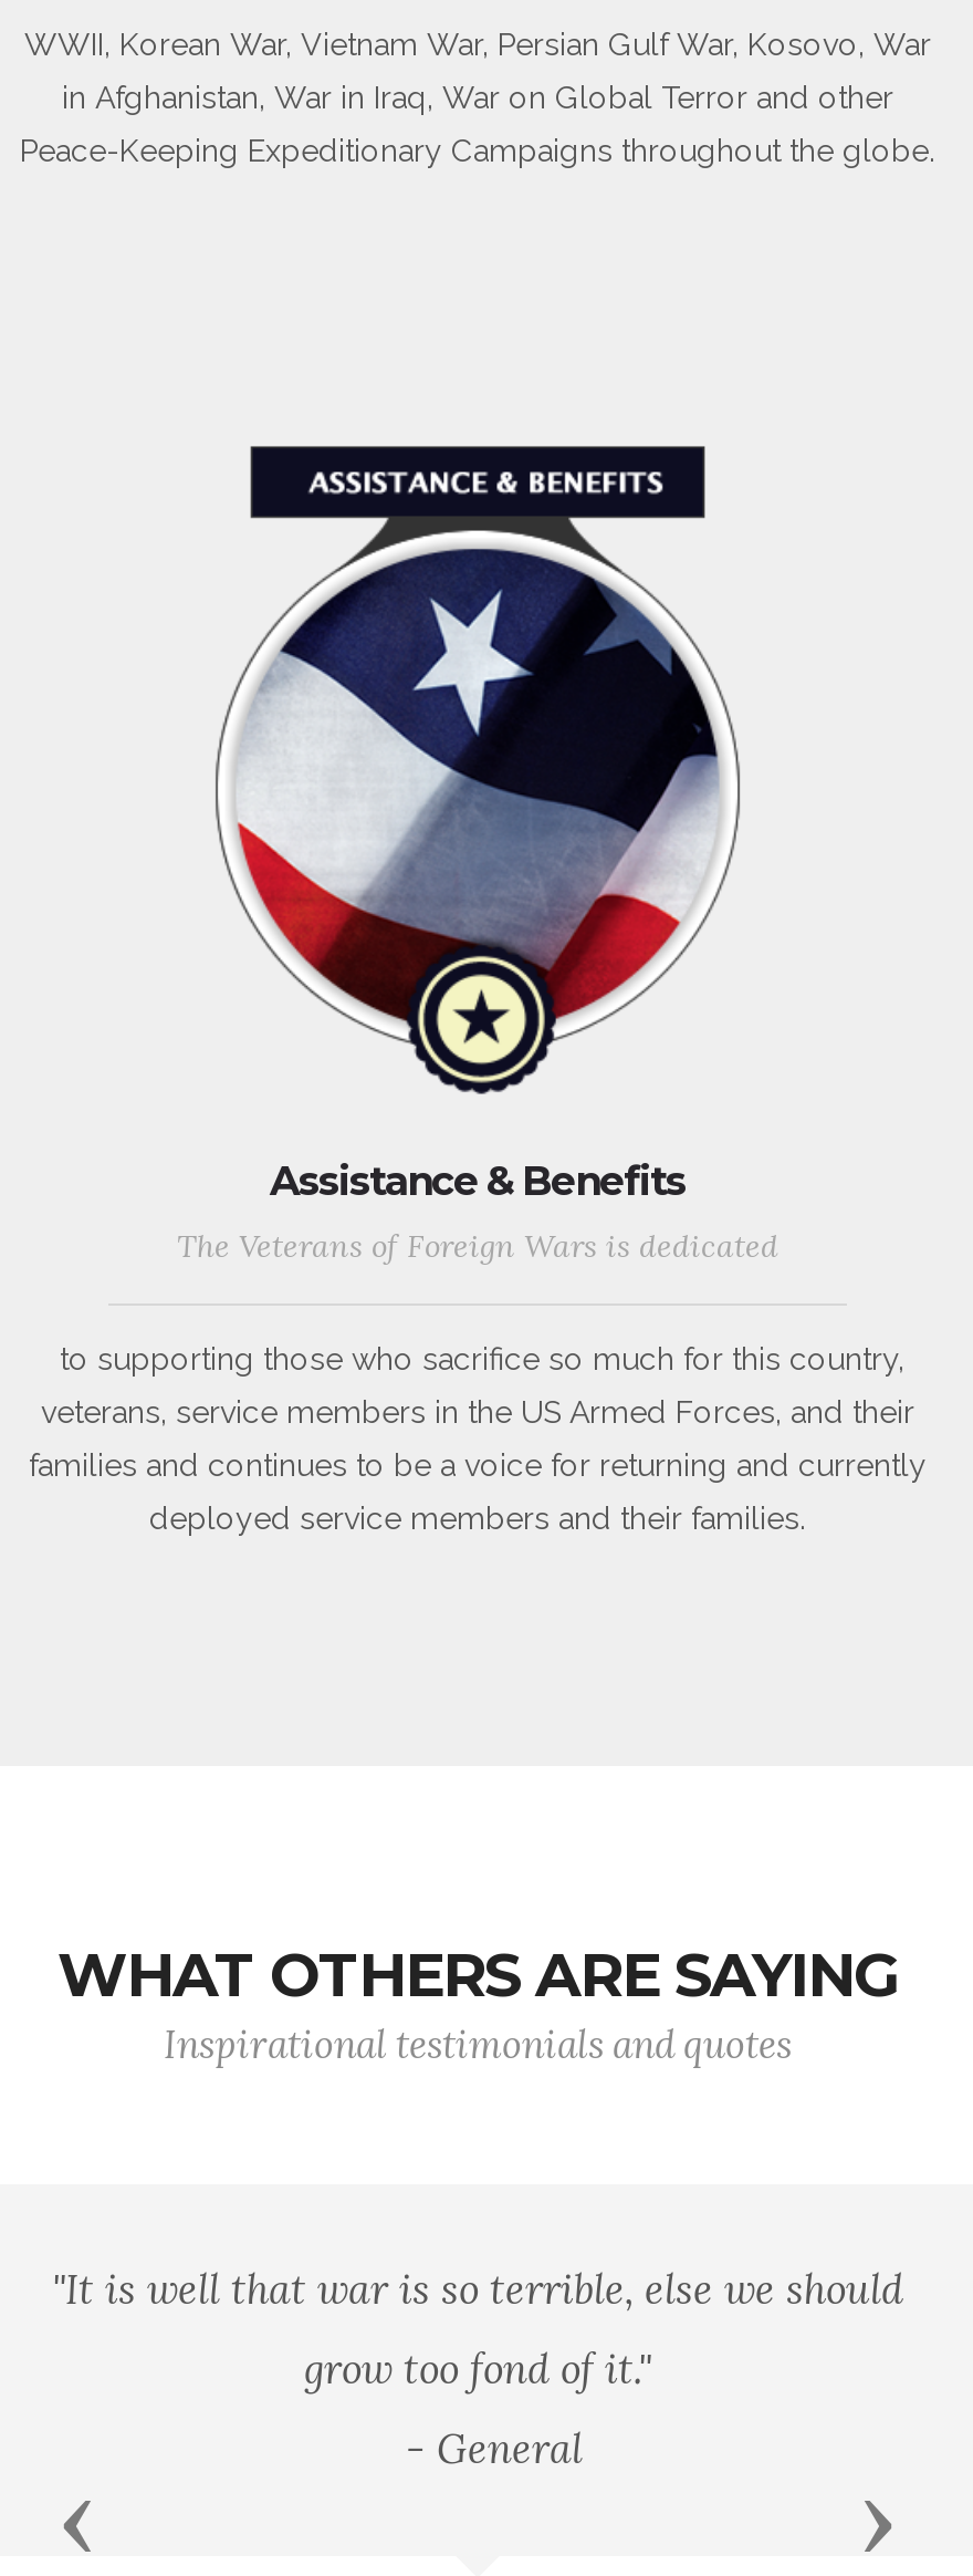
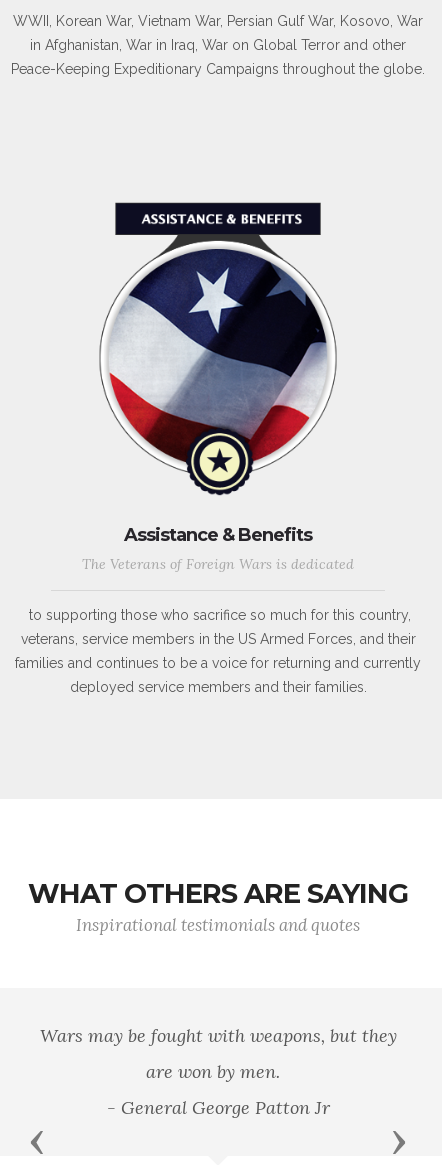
[52,2265,903,2316] "It is well that war is so terrible, else we should -> [39,1024,396,1047] Wars may be fought with weapons, but they
[304,2345,651,2395] grow too fond of it." -> [146,1060,290,1083] are won by men.
[373,2424,583,2475] - General -> [106,1096,329,1119] - General George Patton Jr

